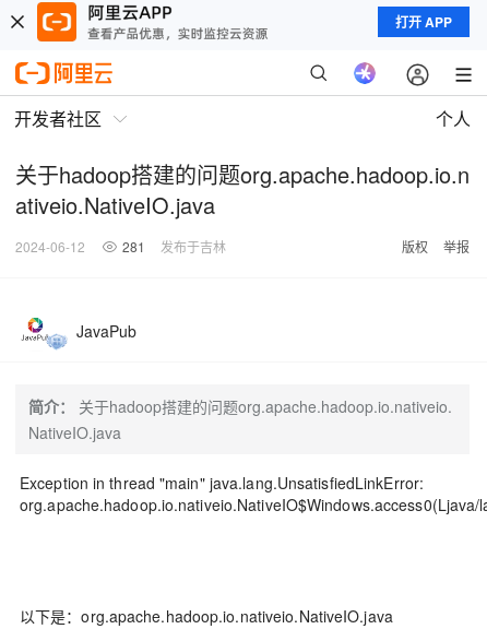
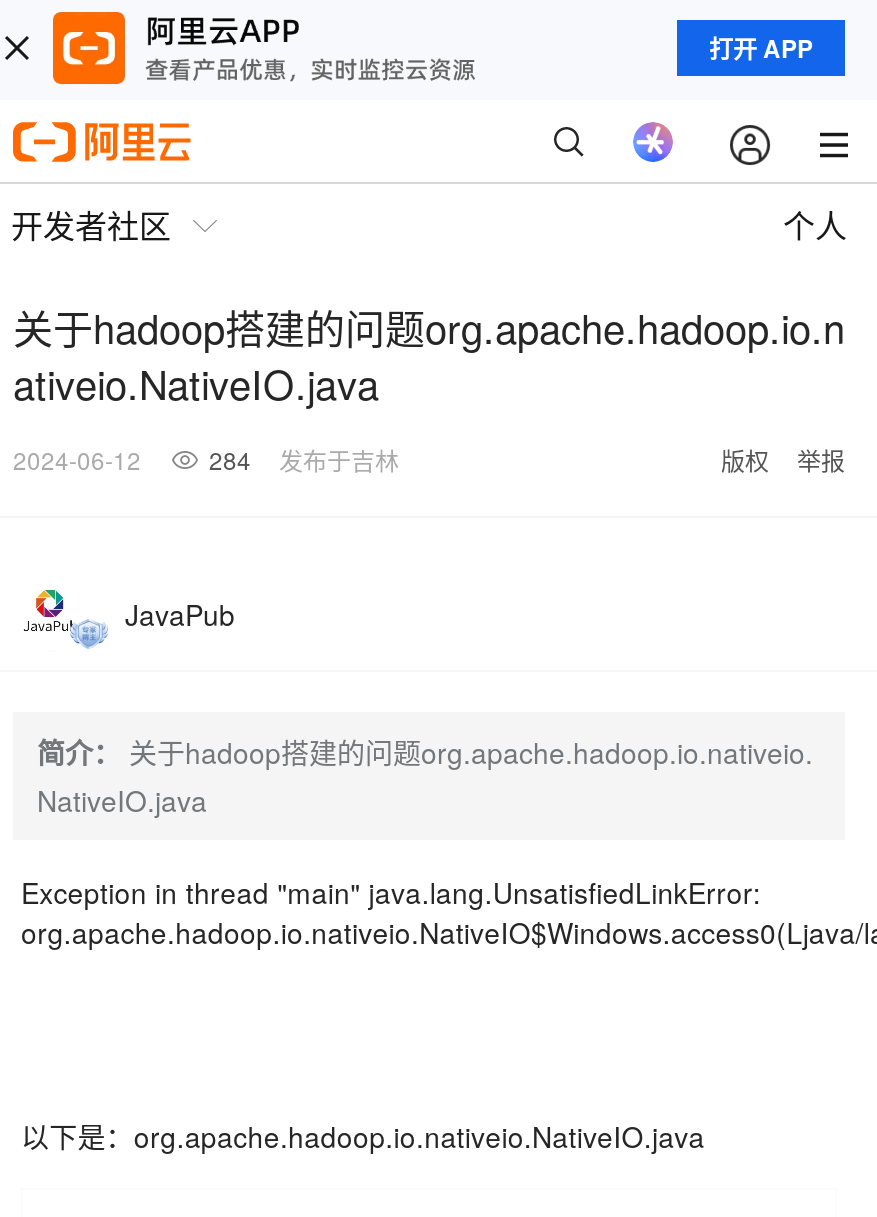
[15,237,226,256] 2024-06-12 281 发布于吉林 -> [13,442,399,476] 2024-06-12 284 发布于吉林

